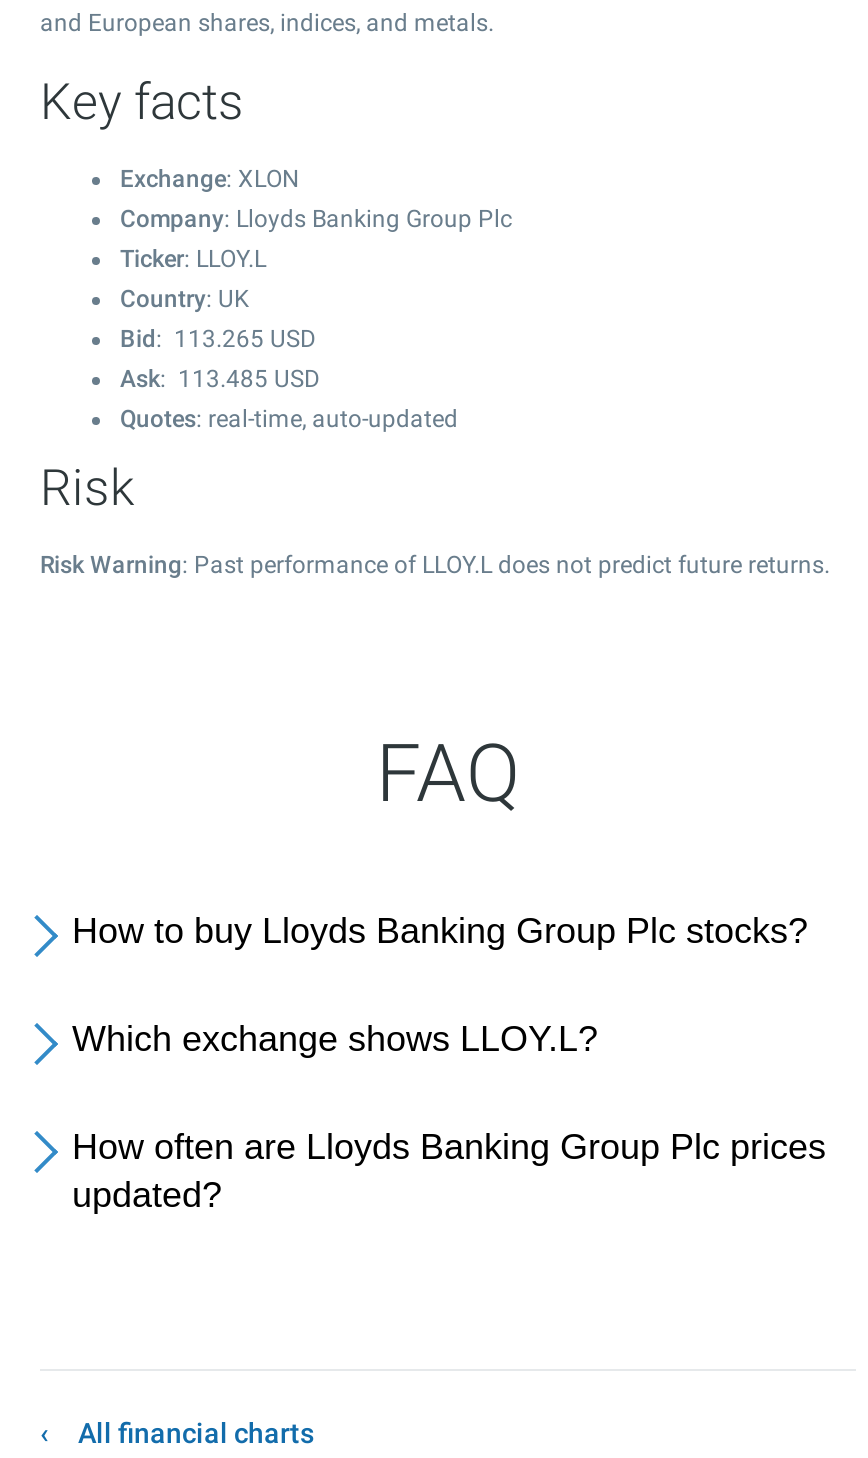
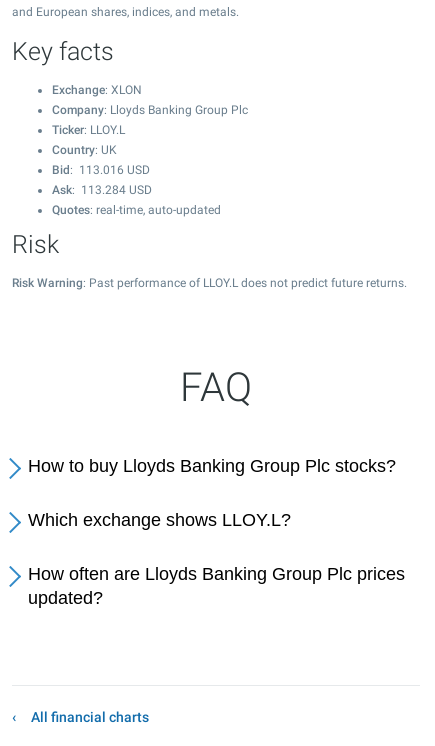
[120,325,316,353] Bid: 113.265 USD -> [52,163,150,177] Bid: 113.016 USD
[120,365,320,393] Ask: 113.485 USD -> [52,183,152,197] Ask: 113.284 USD

